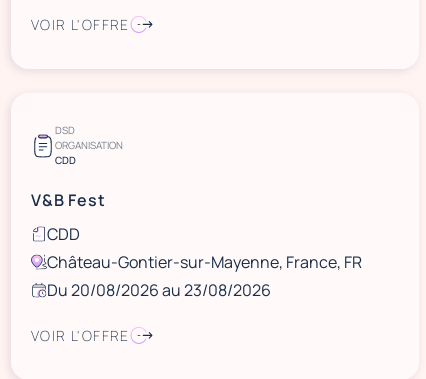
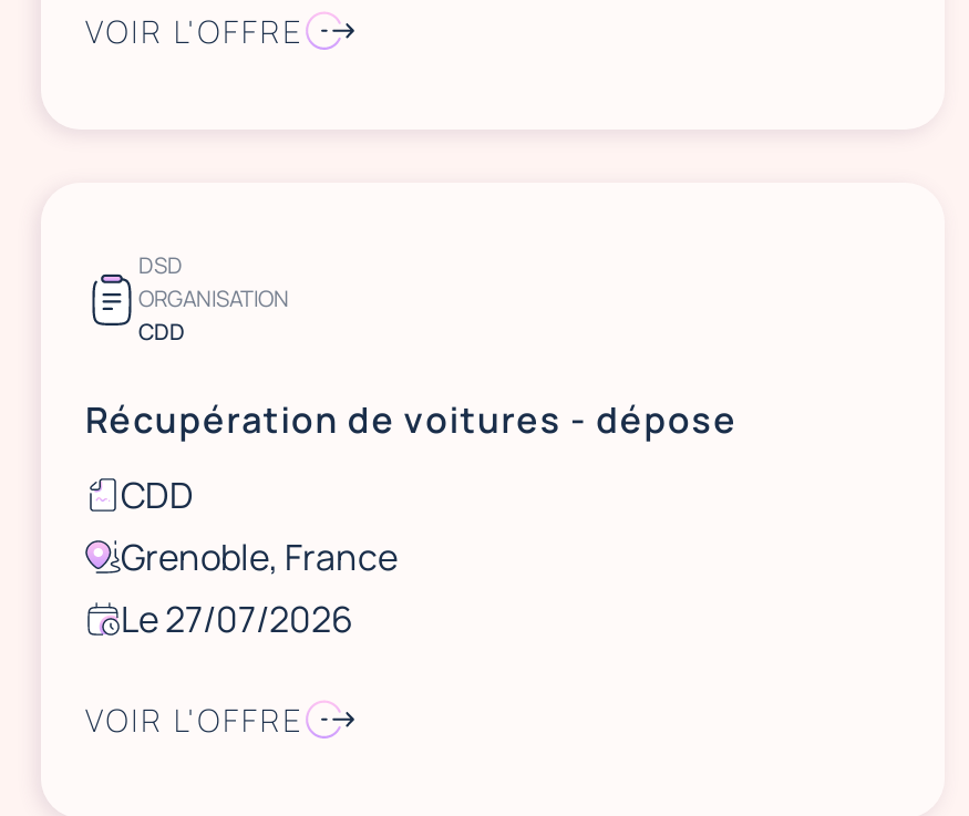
[31,189,105,211] V&B Fest -> [85,395,737,444] Récupération de voitures - dépose
[47,251,362,301] Château-Gontier-sur-Mayenne, France, FR | Du 20/08/2026 au 23/08/2026 -> [121,533,398,643] Grenoble, France | Le 27/07/2026

